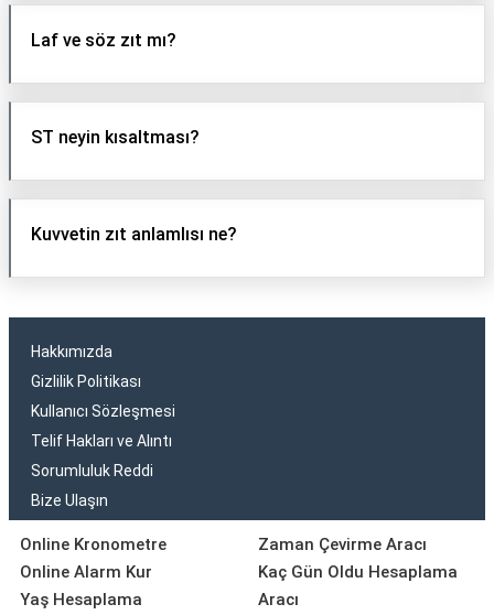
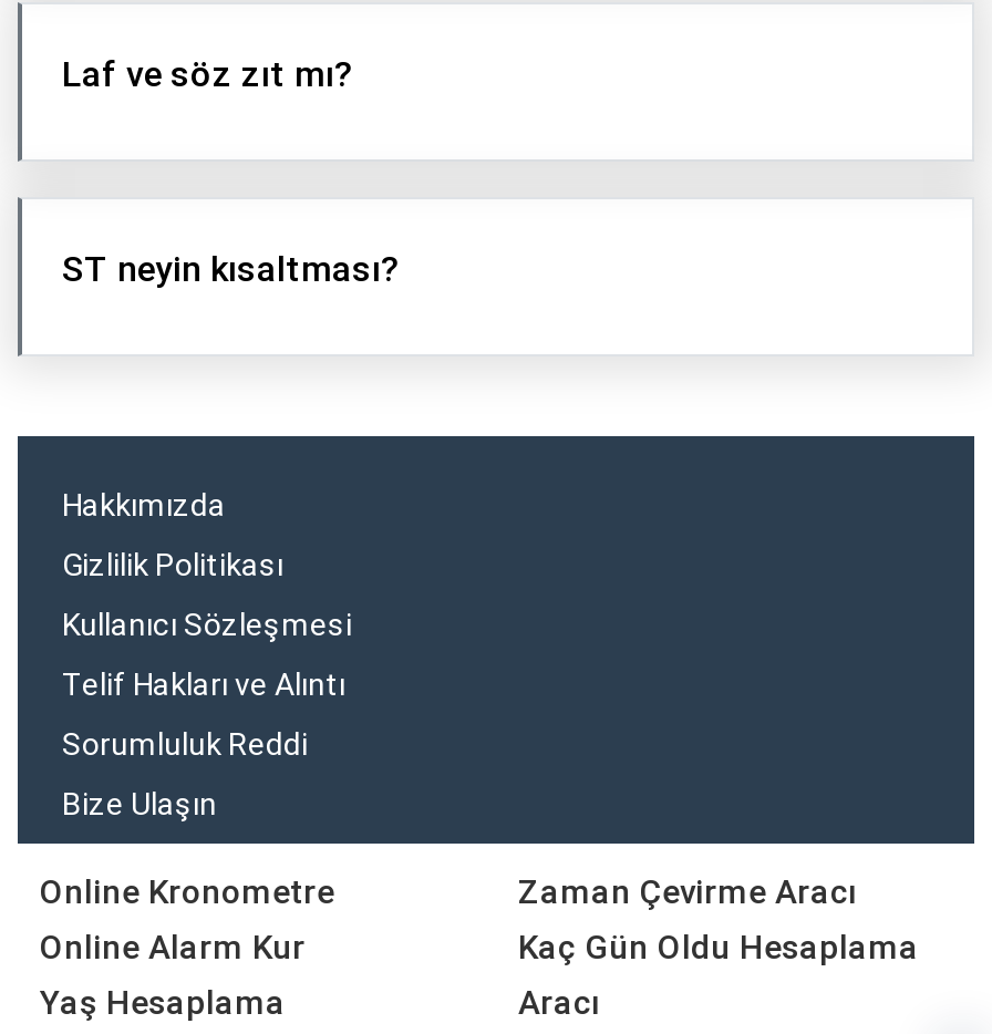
[31,224,237,245] Kuvvetin zıt anlamlısı ne? -> none

